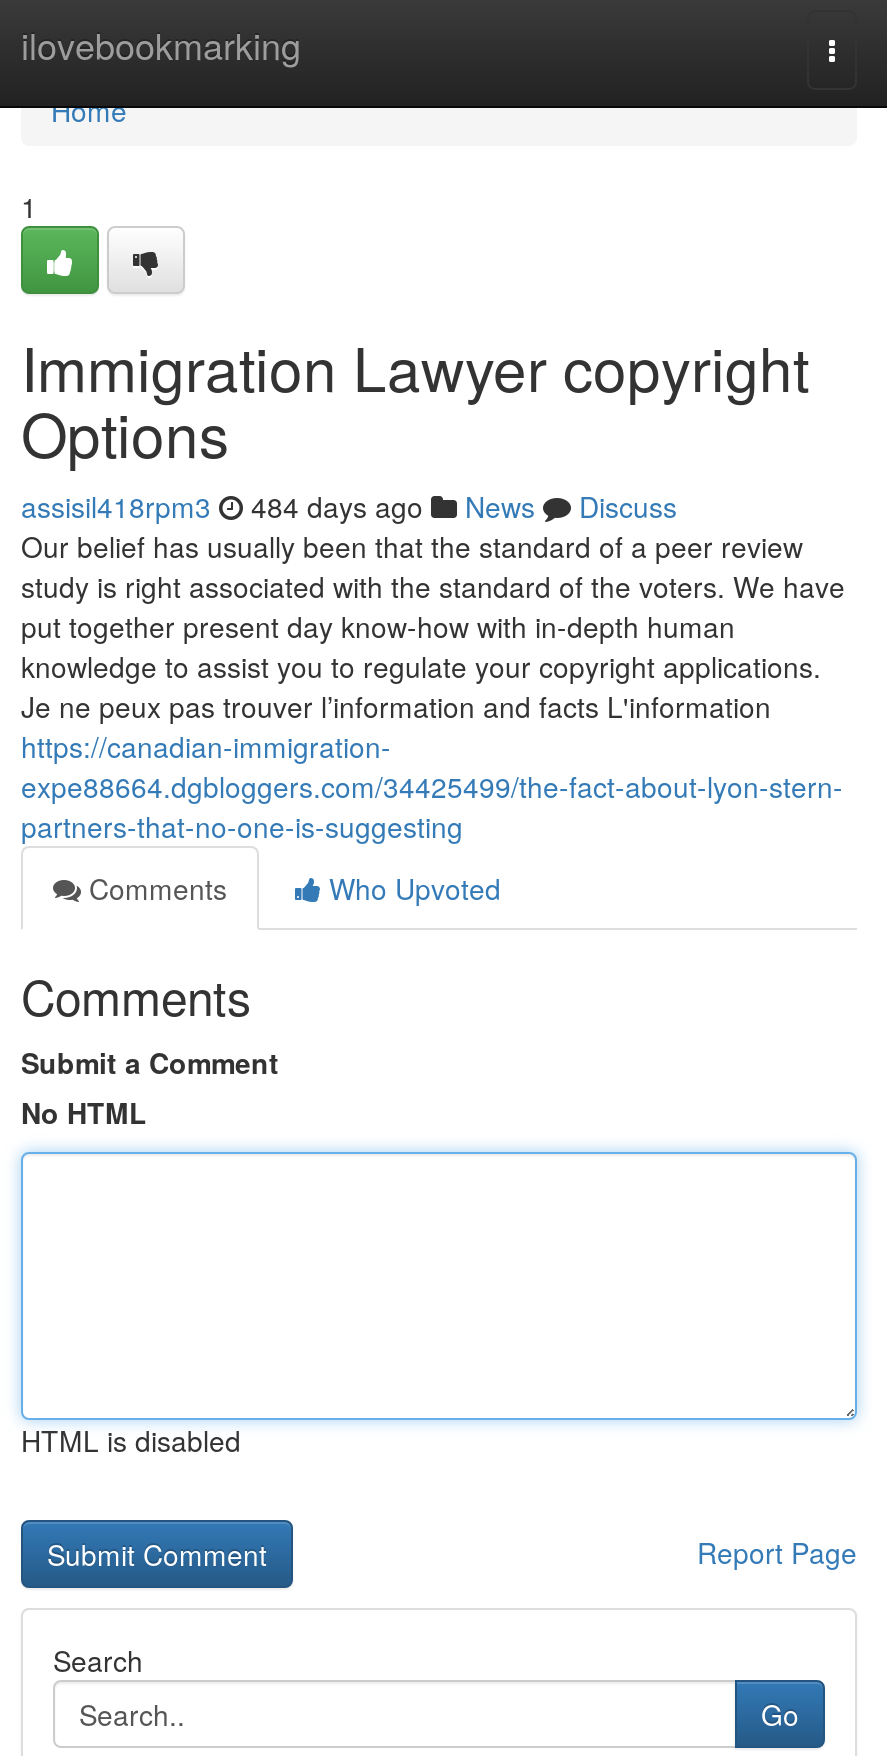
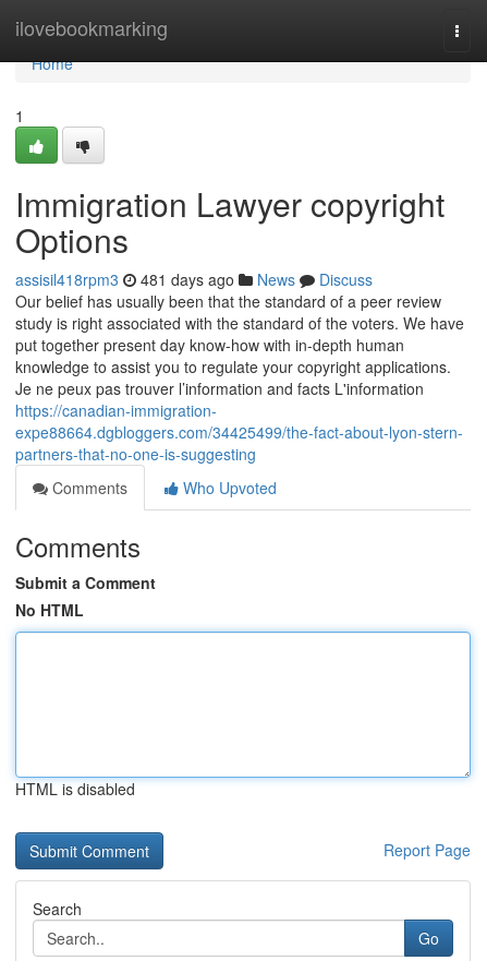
[21,486,677,526] assisil418rpm3 484 days ago News Discuss -> [15,268,373,290] assisil418rpm3 481 days ago News Discuss

